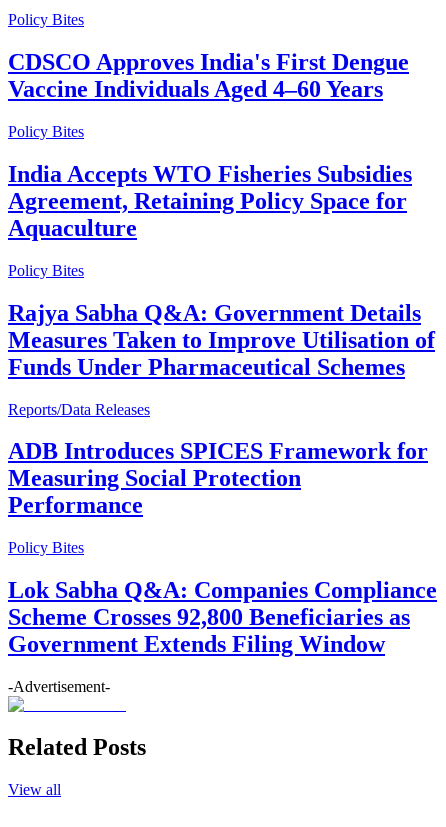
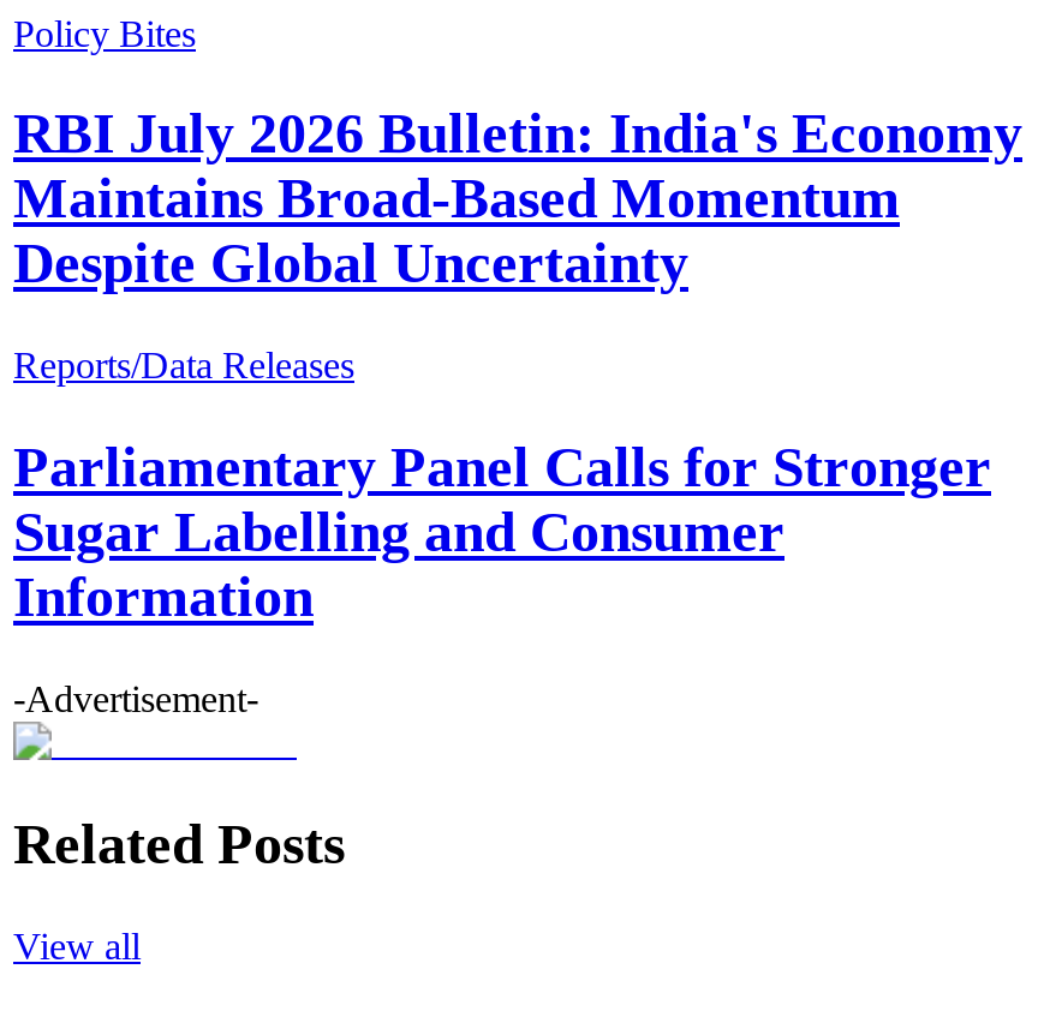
[8,49,435,380] CDSCO Approves India's First Dengue | Vaccine Individuals Aged 4–60 Years | Policy Bites | India Accepts WTO Fisheries Subsidies | Agreement, Retaining Policy Space for | Aquaculture | Policy Bites | Rajya Sabha Q&A: Government Details | Measures Taken to Improve Utilisation of | Funds Under Pharmaceutical Schemes -> [13,103,1022,295] RBI July 2026 Bulletin: India's Economy | Maintains Broad-Based Momentum | Despite Global Uncertainty
[8,438,437,657] ADB Introduces SPICES Framework for | Measuring Social Protection | Performance | Policy Bites | Lok Sabha Q&A: Companies Compliance | Scheme Crosses 92,800 Beneficiaries as | Government Extends Filing Window -> [13,437,991,629] Parliamentary Panel Calls for Stronger | Sugar Labelling and Consumer | Information

